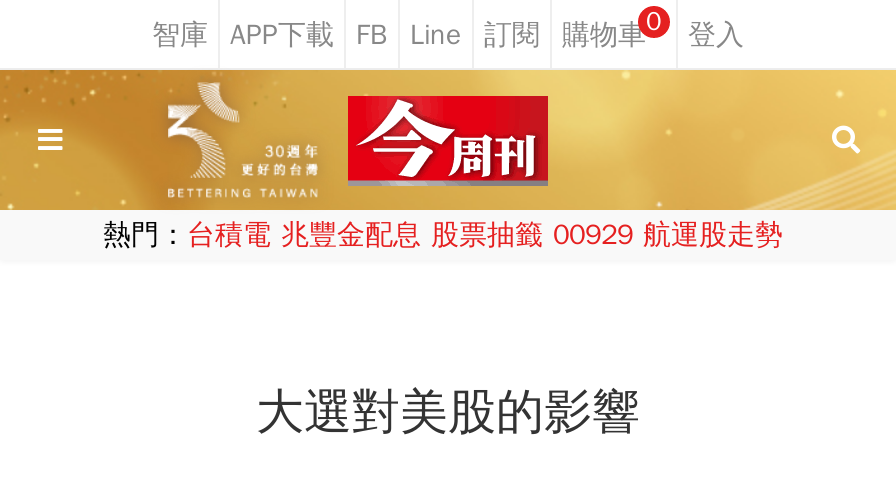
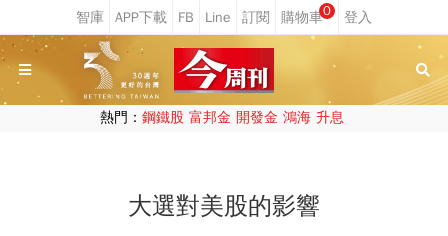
[103,218,783,252] 熱門：台積電 兆豐金配息 股票抽籤 00929 航運股走勢 -> [99,109,343,126] 熱門：鋼鐵股 富邦金 開發金 鴻海 升息

